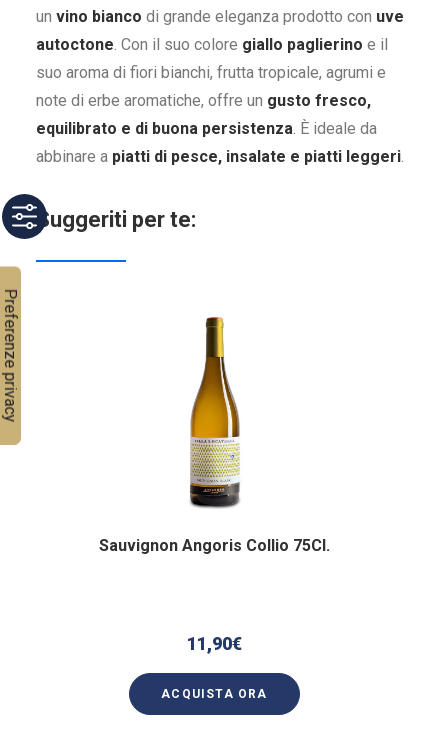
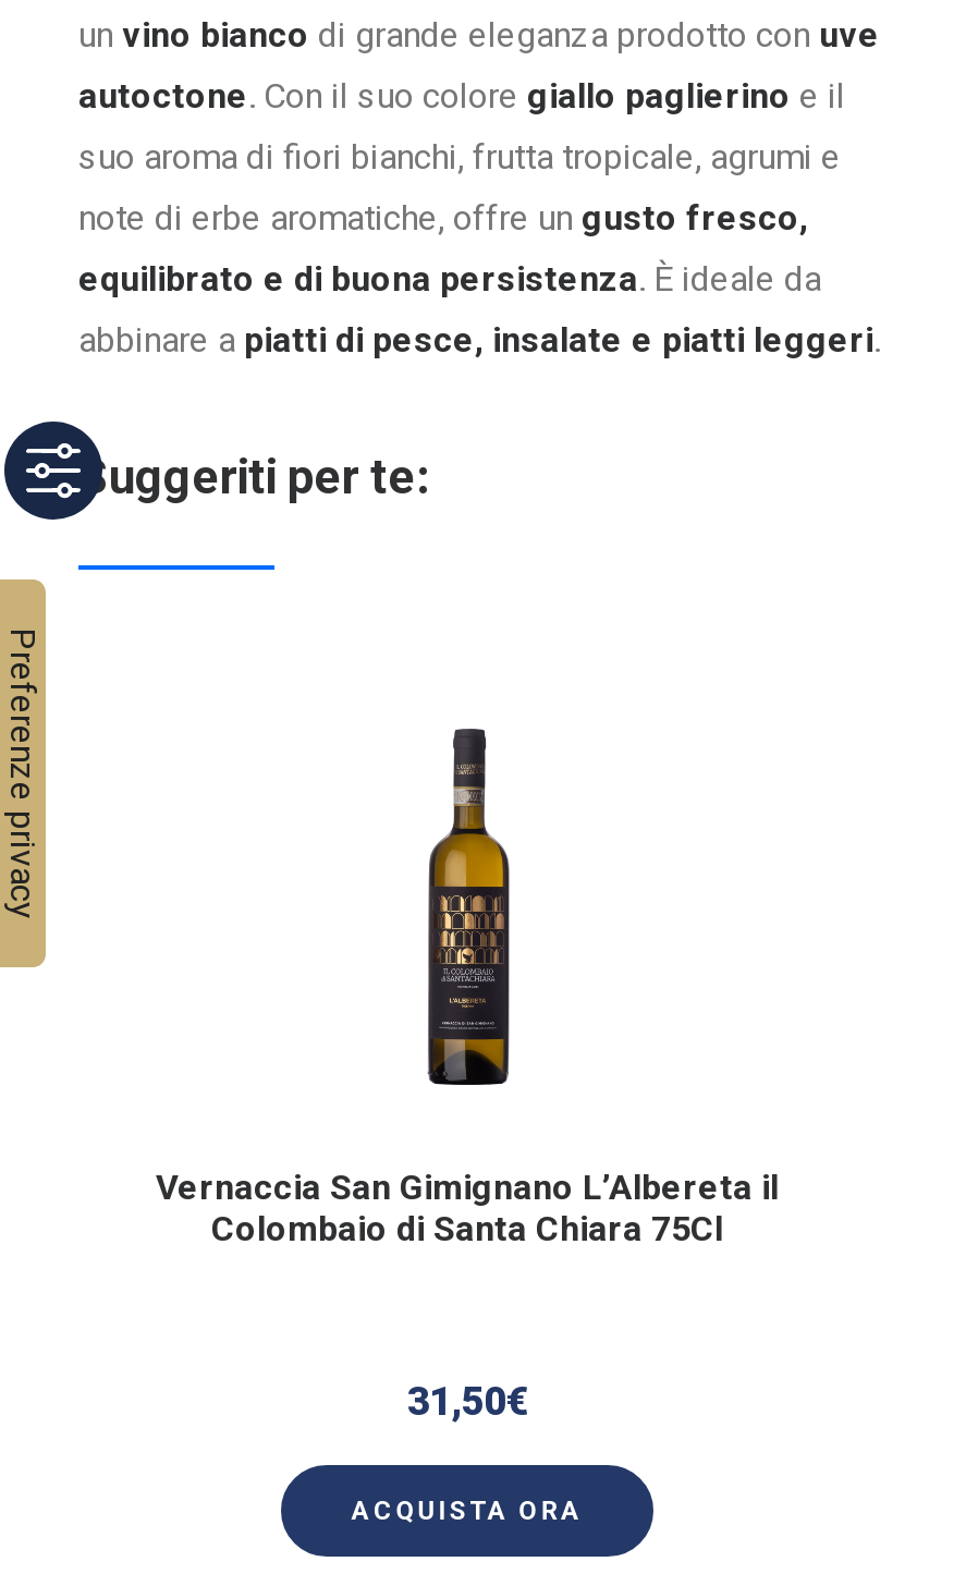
[99,316,330,555] [image] | Sauvignon Angoris Collio 75Cl. -> [156,690,779,1249] [image] | Vernaccia San Gimignano L’Albereta il | Colombaio di Santa Chiara 75Cl
[187,633,242,654] 11,90€ -> [407,1378,527,1424] 31,50€

